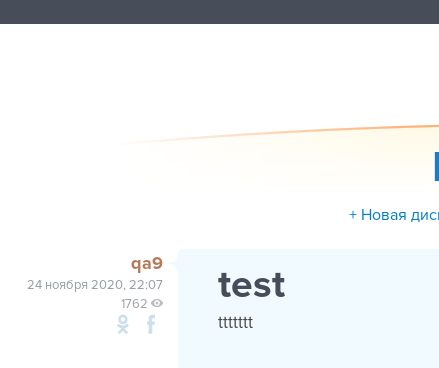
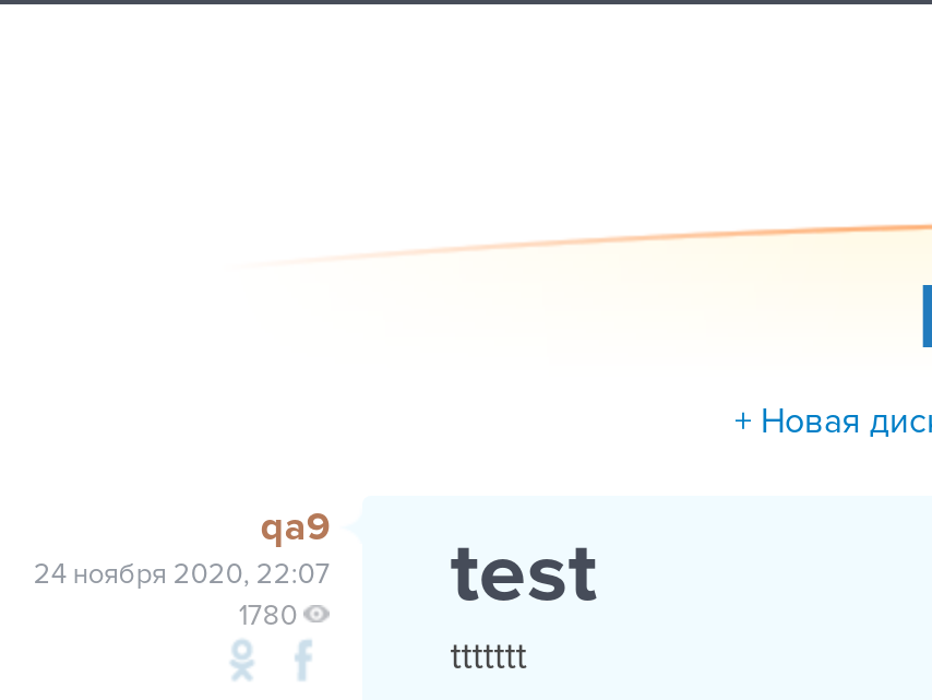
[121,296,148,312] 1762 -> [239,598,298,633] 1780

